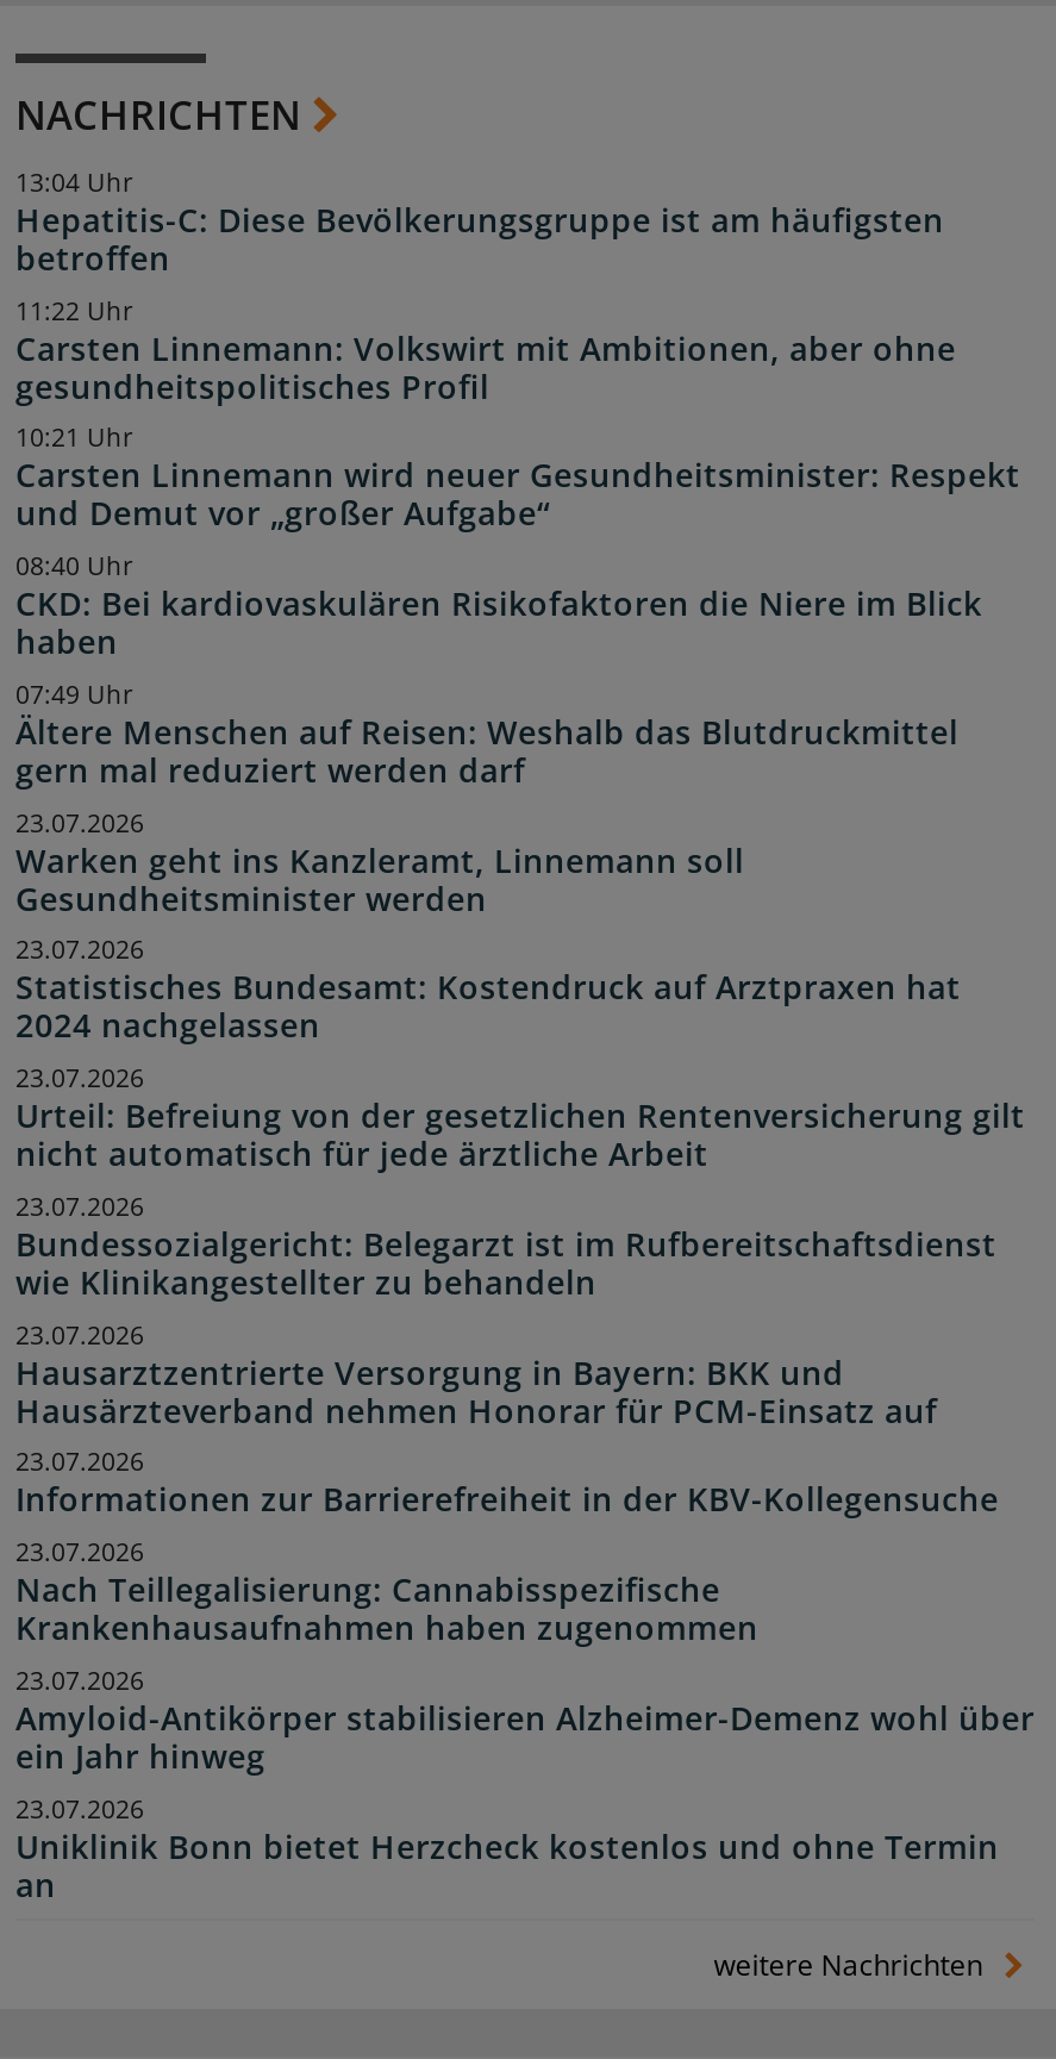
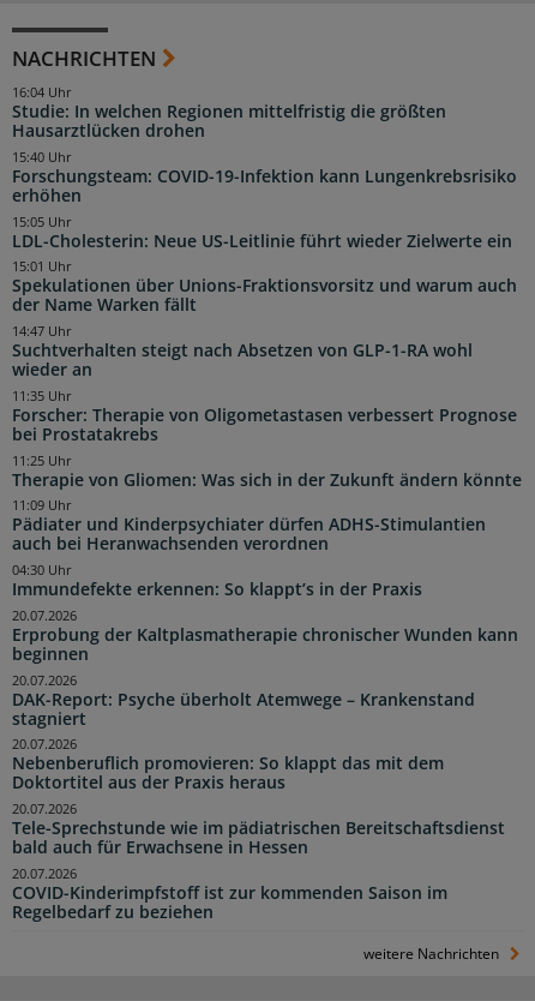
[15,165,135,198] 13:04 Uhr -> [12,84,72,101] 16:04 Uhr
[15,198,944,279] Hepatitis-C: Diese Bevölkerungsgruppe ist am häufigsten | betroffen -> [12,101,446,142] Studie: In welchen Regionen mittelfristig die größten | Hausarztlücken drohen
[15,293,135,326] 11:22 Uhr -> [12,149,72,166] 15:40 Uhr
[15,326,956,407] Carsten Linnemann: Volkswirt mit Ambitionen, aber ohne | gesundheitspolitisches Profil -> [12,166,517,206] Forschungsteam: COVID-19-Infektion kann Lungenkrebsrisiko | erhöhen
[15,421,135,454] 10:21 Uhr -> [12,213,72,230] 15:05 Uhr
[15,454,1020,535] Carsten Linnemann wird neuer Gesundheitsminister: Respekt | und Demut vor „großer Aufgabe“ -> [12,230,512,252] LDL-Cholesterin: Neue US-Leitlinie führt wieder Zielwerte ein
[15,549,135,582] 08:40 Uhr -> [12,259,72,275] 15:01 Uhr
[15,582,982,663] CKD: Bei kardiovaskulären Risikofaktoren die Niere im Blick | haben -> [12,275,517,316] Spekulationen über Unions-Fraktionsvorsitz und warum auch | der Name Warken fällt
[15,677,135,710] 07:49 Uhr -> [12,323,72,340] 14:47 Uhr
[15,710,958,791] Ältere Menschen auf Reisen: Weshalb das Blutdruckmittel | gern mal reduziert werden darf -> [12,340,473,381] Suchtverhalten steigt nach Absetzen von GLP-1-RA wohl | wieder an
[15,805,144,838] 23.07.2026 -> [12,388,72,404] 11:35 Uhr
[15,838,744,919] Warken geht ins Kanzleramt, Linnemann soll | Gesundheitsminister werden -> [12,404,517,445] Forscher: Therapie von Oligometastasen verbessert Prognose | bei Prostatakrebs
[15,933,144,966] 23.07.2026 -> [12,452,72,469] 11:25 Uhr
[15,966,961,1047] Statistisches Bundesamt: Kostendruck auf Arztpraxen hat | 2024 nachgelassen -> [12,469,522,491] Therapie von Gliomen: Was sich in der Zukunft ändern könnte
[15,1061,144,1094] 23.07.2026 -> [12,497,72,514] 11:09 Uhr
[15,1094,1025,1175] Urteil: Befreiung von der gesetzlichen Rentenversicherung gilt | nicht automatisch für jede ärztliche Arbeit -> [12,514,486,555] Pädiater und Kinderpsychiater dürfen ADHS-Stimulantien | auch bei Heranwachsenden verordnen
[15,1189,144,1222] 23.07.2026 -> [12,562,72,579] 04:30 Uhr
[15,1222,996,1303] Bundessozialgericht: Belegarzt ist im Rufbereitschaftsdienst | wie Klinikangestellter zu behandeln -> [12,579,422,600] Immundefekte erkennen: So klappt’s in der Praxis
[15,1317,144,1350] 23.07.2026 -> [12,607,77,624] 20.07.2026
[15,1350,937,1431] Hausarztzentrierte Versorgung in Bayern: BKK und | Hausärzteverband nehmen Honorar für PCM-Einsatz auf -> [12,624,518,665] Erprobung der Kaltplasmatherapie chronischer Wunden kann | beginnen
[15,1445,144,1478] 23.07.2026 -> [12,672,77,689] 20.07.2026
[15,1478,999,1521] Informationen zur Barrierefreiheit in der KBV-Kollegensuche -> [12,689,475,729] DAK-Report: Psyche überholt Atemwege – Krankenstand | stagniert
[15,1535,144,1568] 23.07.2026 -> [12,736,77,753] 20.07.2026
[15,1568,758,1649] Nach Teillegalisierung: Cannabisspezifische | Krankenhausaufnahmen haben zugenommen -> [12,753,444,794] Nebenberuflich promovieren: So klappt das mit dem | Doktortitel aus der Praxis heraus
[15,1663,144,1696] 23.07.2026 -> [12,801,77,818] 20.07.2026
[15,1696,1035,1777] Amyloid-Antikörper stabilisieren Alzheimer-Demenz wohl über | ein Jahr hinweg -> [12,818,505,858] Tele-Sprechstunde wie im pädiatrischen Bereitschaftsdienst | bald auch für Erwachsene in Hessen
[15,1791,144,1824] 23.07.2026 -> [12,865,77,882] 20.07.2026
[15,1824,999,1905] Uniklinik Bonn bietet Herzcheck kostenlos und ohne Termin | an -> [12,882,447,923] COVID-Kinderimpfstoff ist zur kommenden Saison im | Regelbedarf zu beziehen

